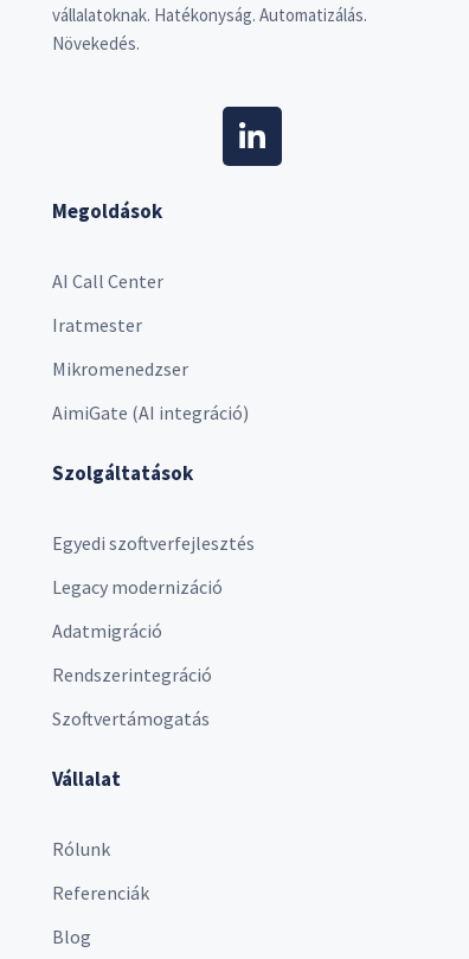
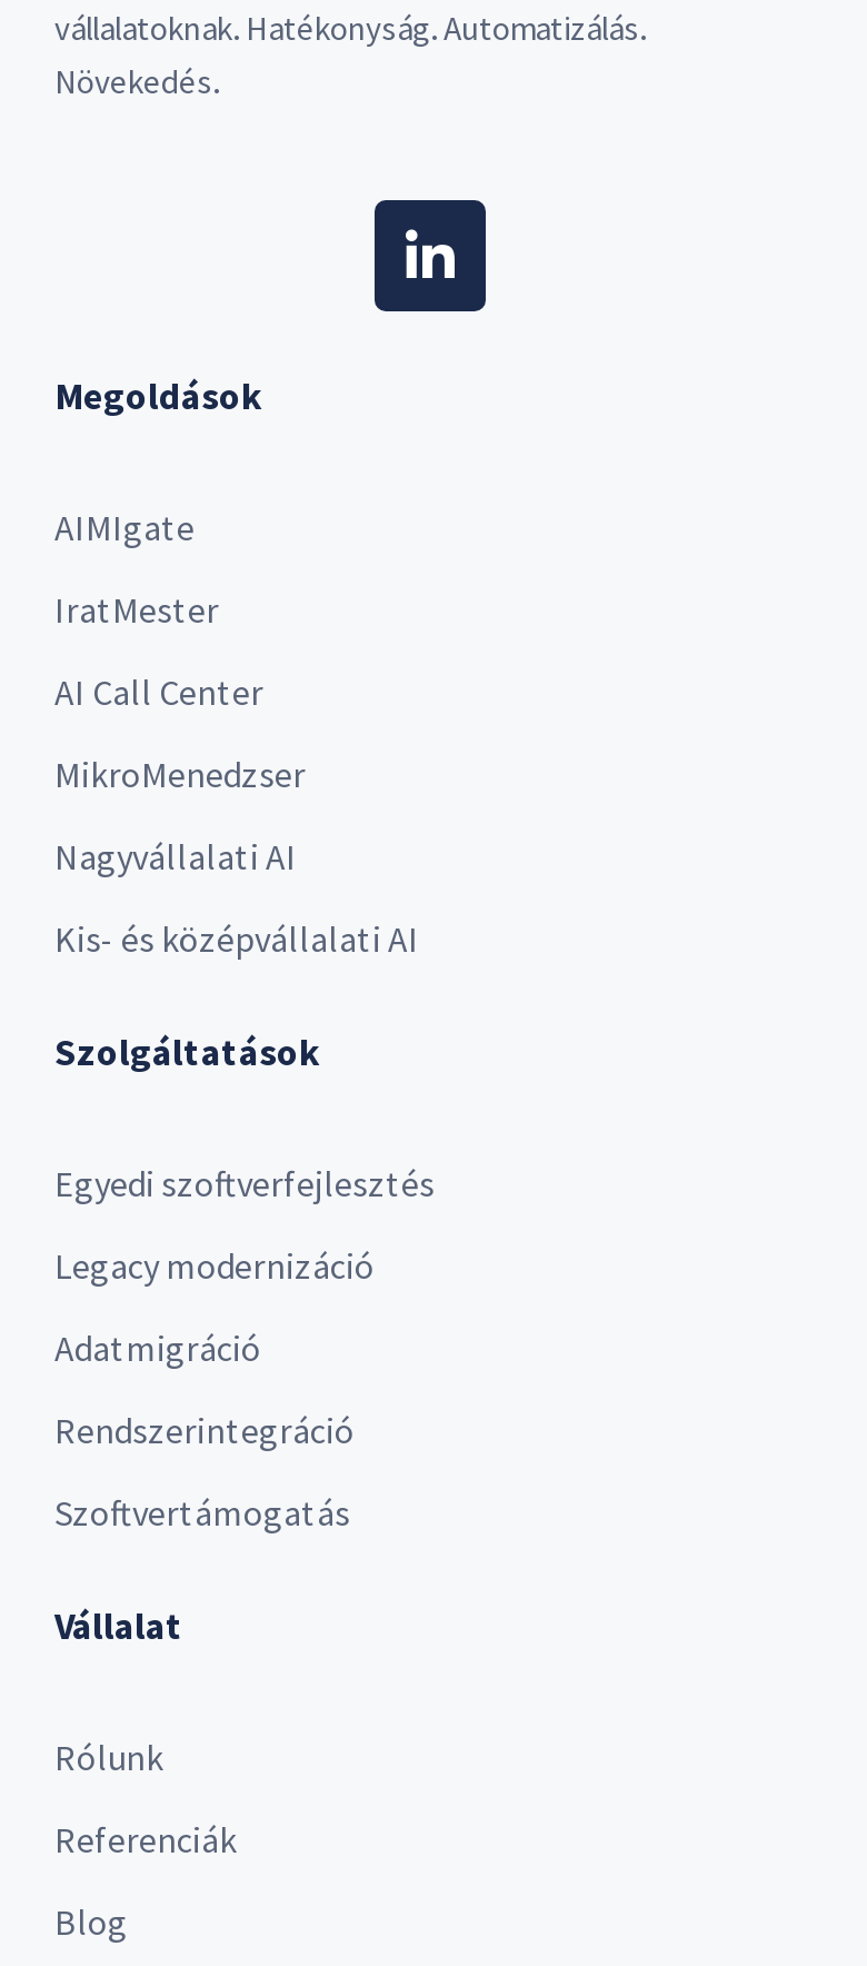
none -> [54,505,219,632] AIMIgate | IratMester
[52,313,142,337] Iratmester -> [54,752,306,796] MikroMenedzser
[52,357,188,381] Mikromenedzser -> [54,834,297,879] Nagyvállalati AI
[52,401,249,424] AimiGate (AI integráció) -> [54,917,419,961] Kis- és középvállalati AI

